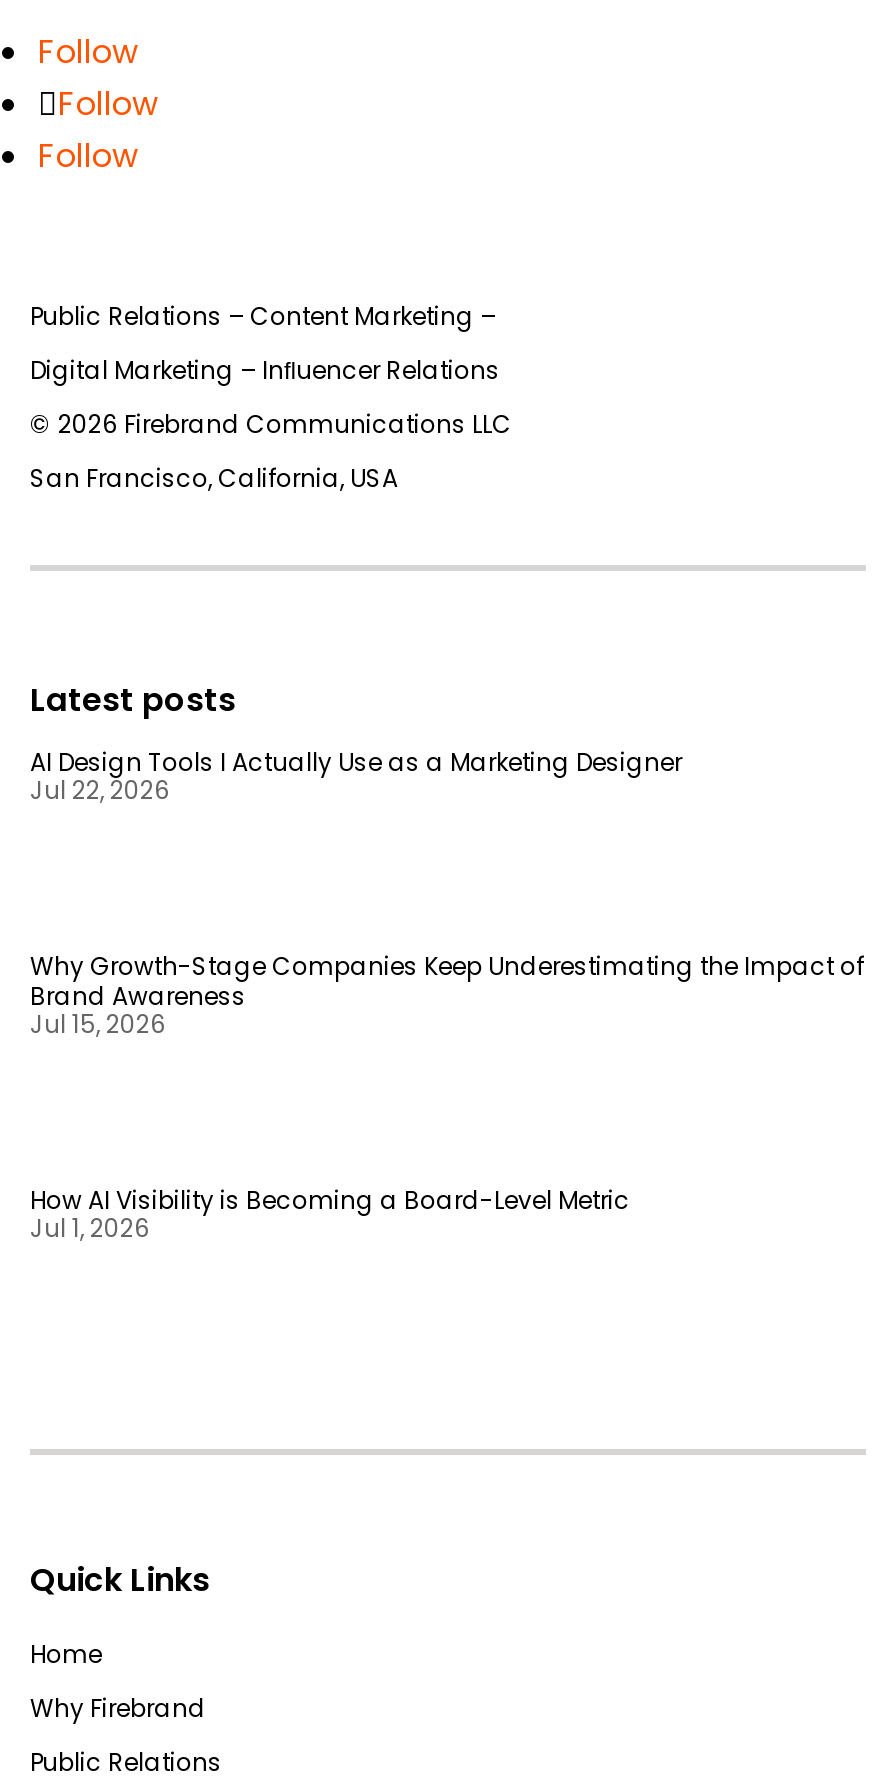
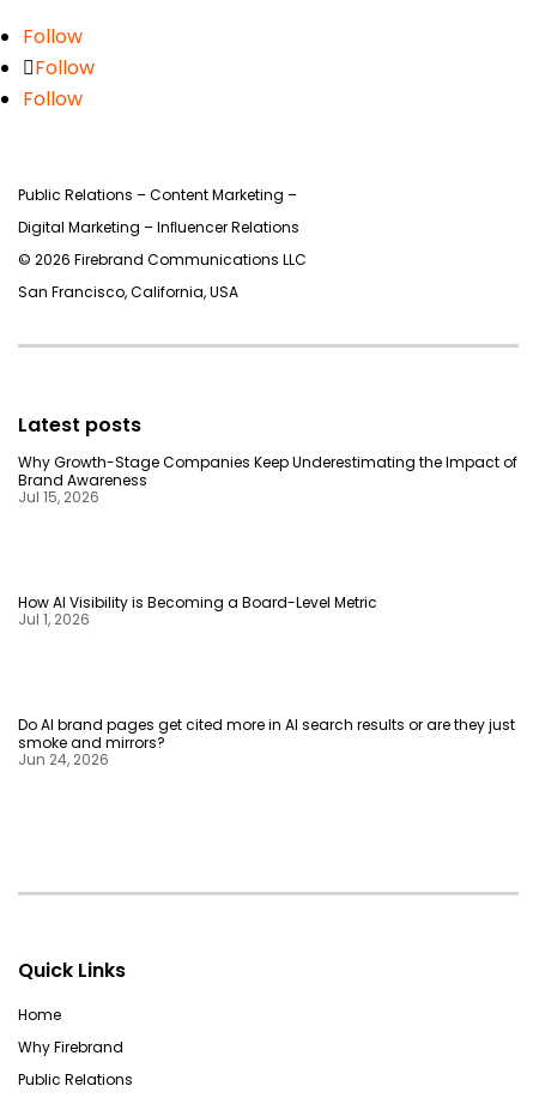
[30,744,682,806] AI Design Tools I Actually Use as a Marketing Designer | Jul 22, 2026 -> none
moved [30,948,864,1244] -> [18,452,517,629]: Why Growth-Stage Companies Keep Underestimating the Impact of | Brand Awareness | Jul 15, 2026 | How AI Visibility is Becoming a Board-Level Metric | Jul 1, 2026
none -> [18,714,515,770] Do AI brand pages get cited more in AI search results or are they just | smoke and mirrors? | Jun 24, 2026

